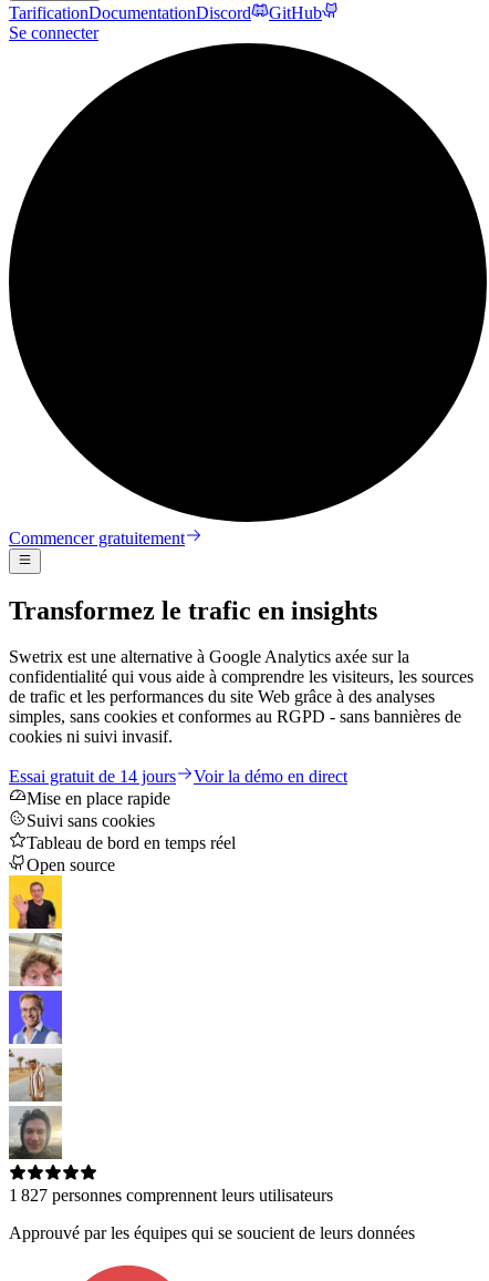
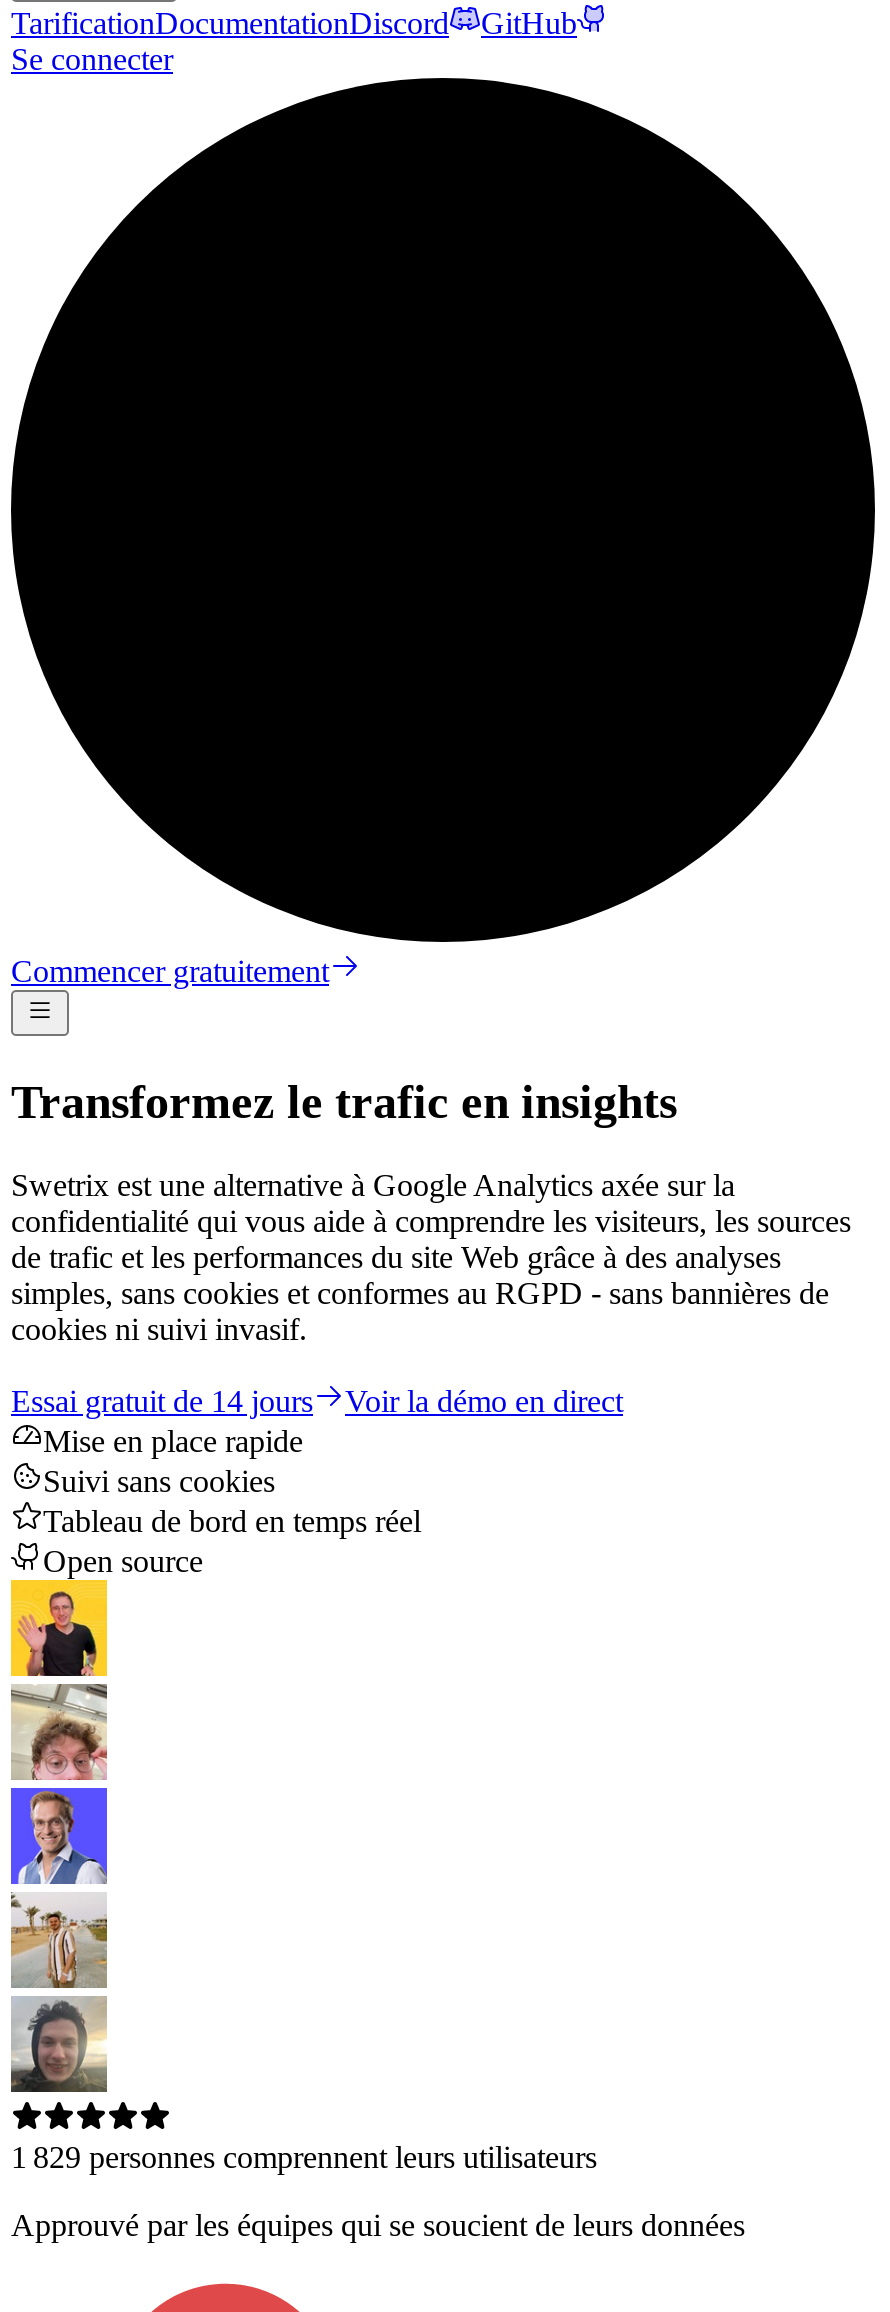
[9,1186,333,1205] 1 827 personnes comprennent leurs utilisateurs -> [11,2141,597,2175] 1 829 personnes comprennent leurs utilisateurs

